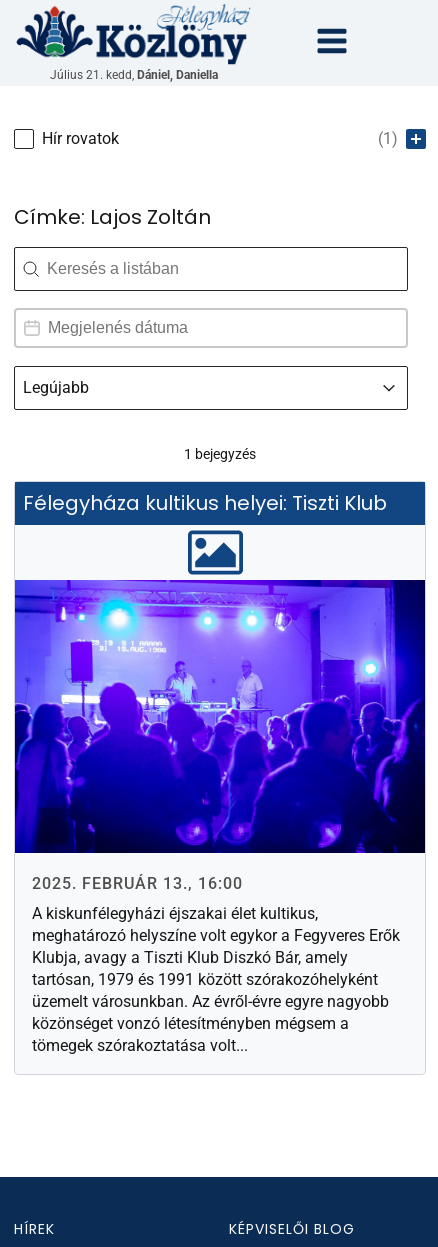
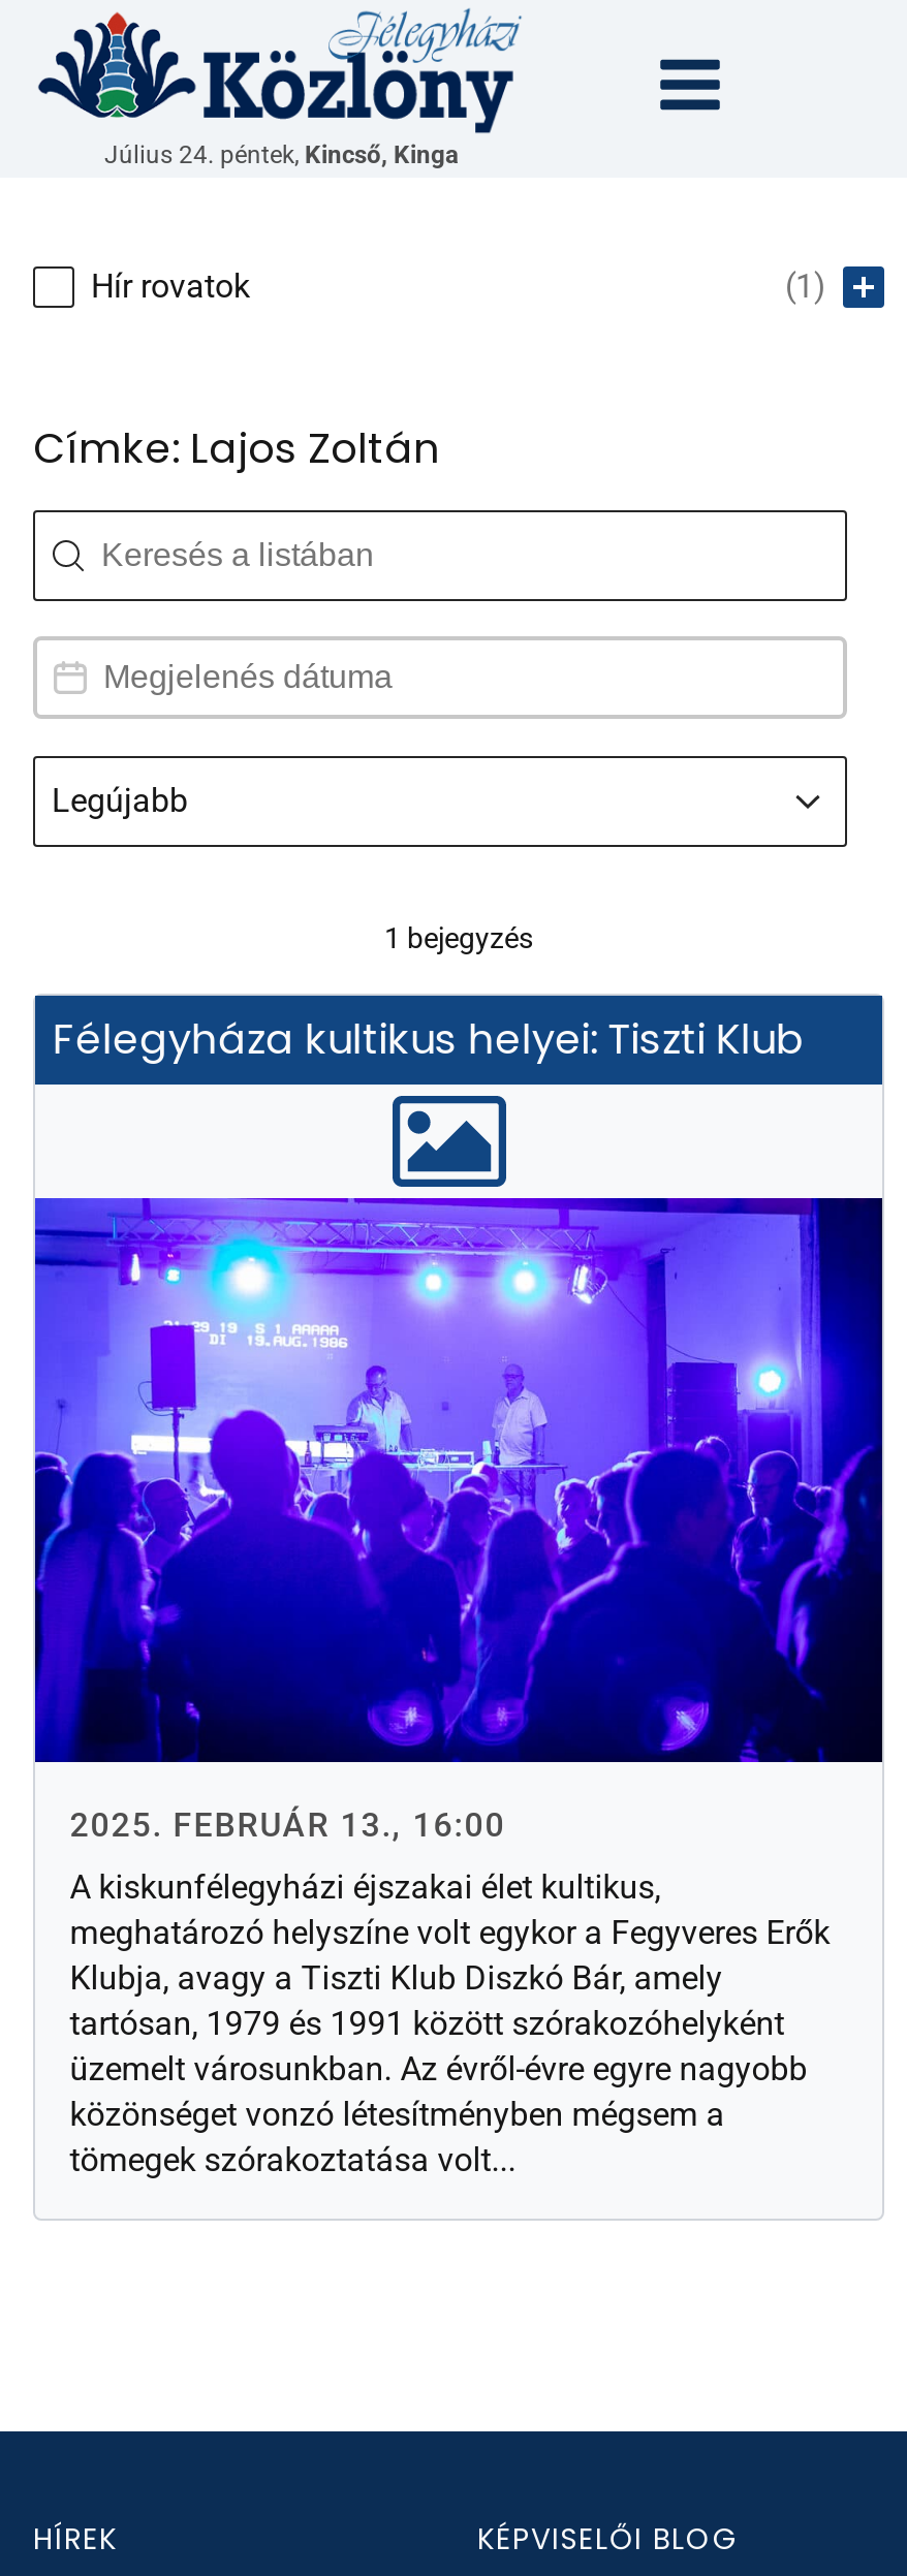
[50,68,218,82] Július 21. kedd, Dániel, Daniella -> [104,140,458,169] Július 24. péntek, Kincső, Kinga

